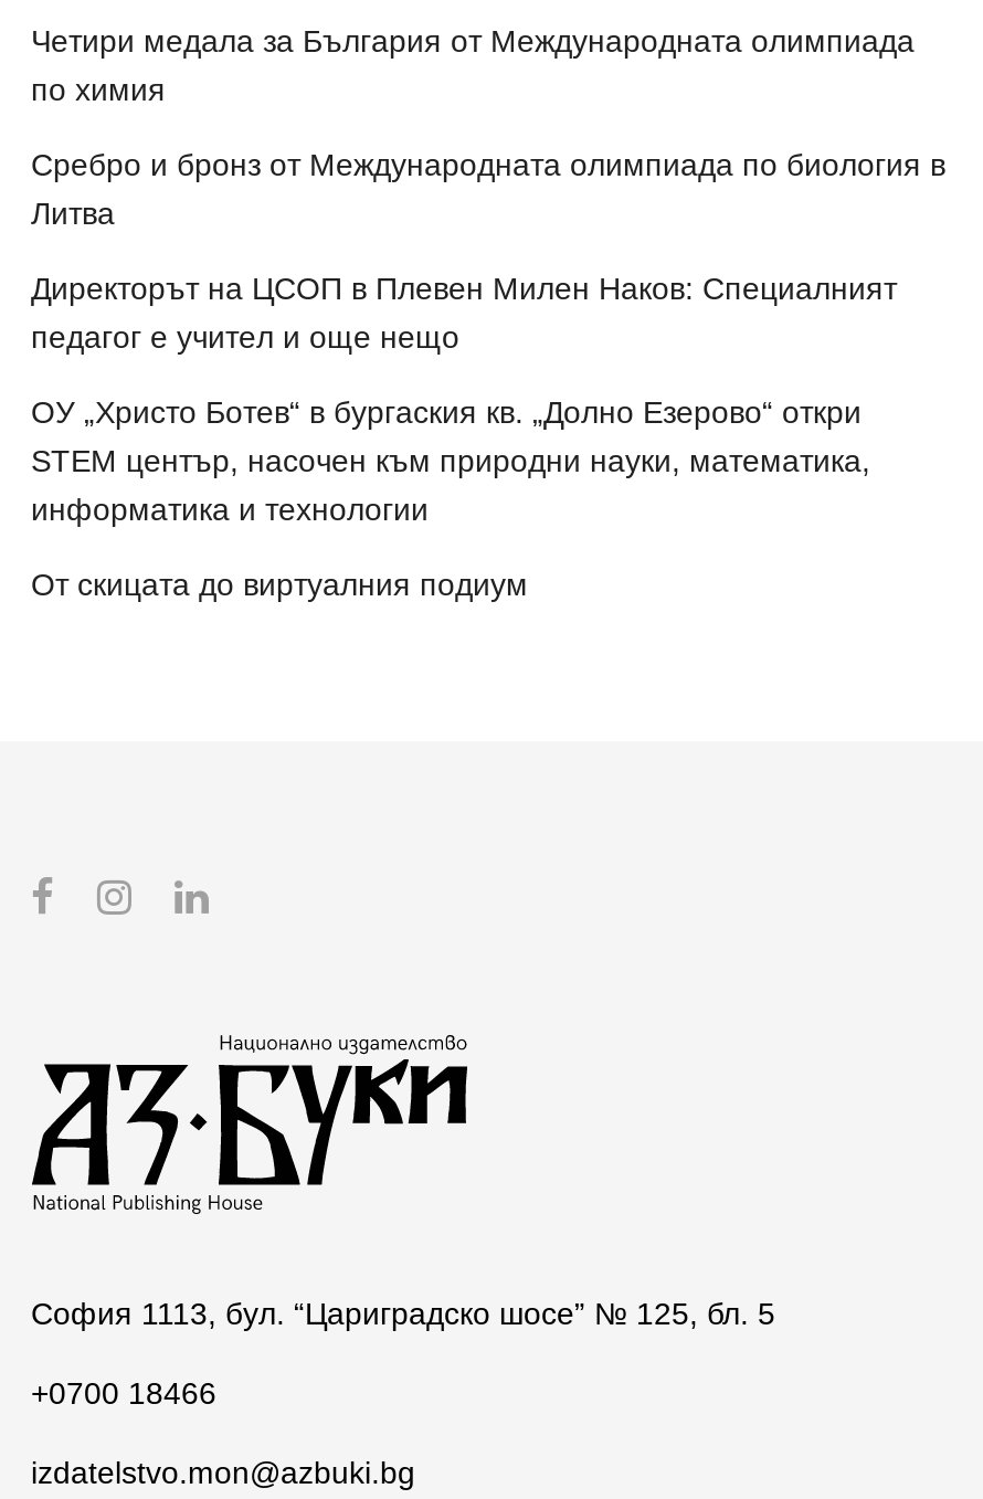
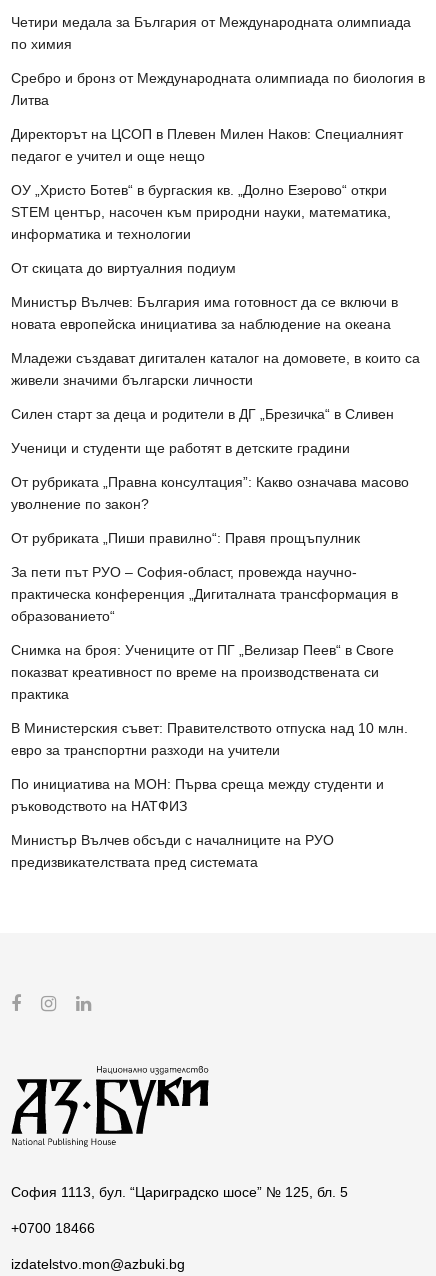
none -> [11,294,420,870] Министър Вълчев: България има готовност да се включи в | новата европейска инициатива за наблюдение на океана | Младежи създават дигитален каталог на домовете, в които са | живели значими български личности | Силен старт за деца и родители в ДГ „Брезичка“ в Сливен | Ученици и студенти ще работят в детските градини | От рубриката „Правна консултация”: Какво означава масово | уволнение по закон? | От рубриката „Пиши правилно“: Правя прощъпулник | За пети път РУО – София-област, провежда научно- | практическа конференция „Дигиталната трансформация в | образованието“ | Снимка на броя: Учениците от ПГ „Велизар Пеев“ в Своге | показват креативност по време на производствената си | практика | В Министерския съвет: Правителството отпуска над 10 млн. | евро за транспортни разходи на учители | По инициатива на МОН: Първа среща между студенти и | ръководството на НАТФИЗ | Министър Вълчев обсъди с началниците на РУО | предизвикателствата пред системата

